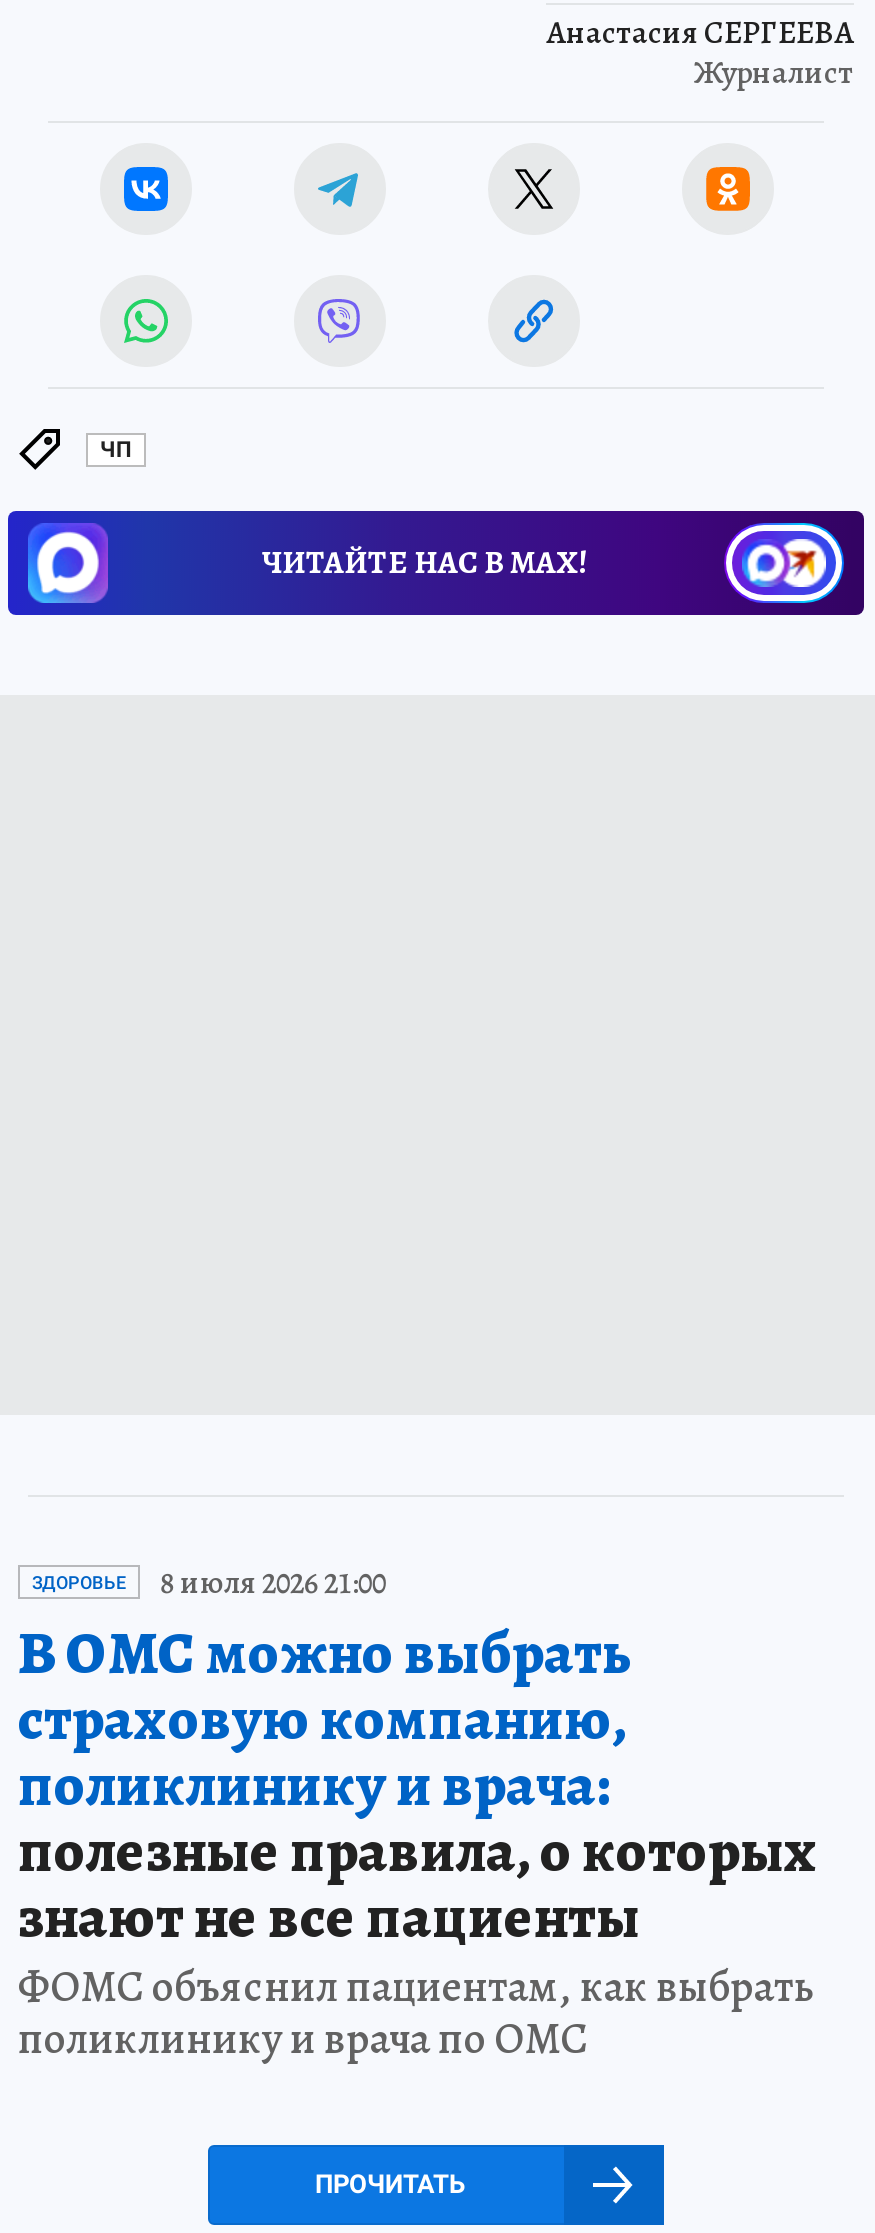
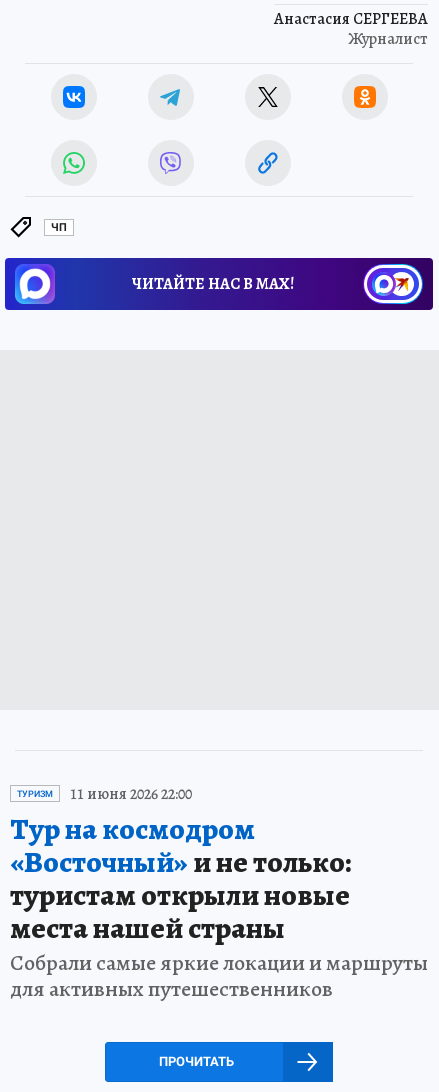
[18,1560,818,2068] ЗДОРОВЬЕ | 8 июля 2026 21:00 | В ОМС можно выбрать | страховую компанию, | поликлинику и врача: | полезные правила, о которых | знают не все пациенты | ФОМС объяснил пациентам, как выбрать | поликлинику и врача по ОМС -> [10,783,428,1004] ТУРИЗМ | 11 июня 2026 22:00 | Тур на космодром | «Восточный»и не только: | туристам открыли новые | места нашей страны | Собрали самые яркие локации и маршруты | для активных путешественников

